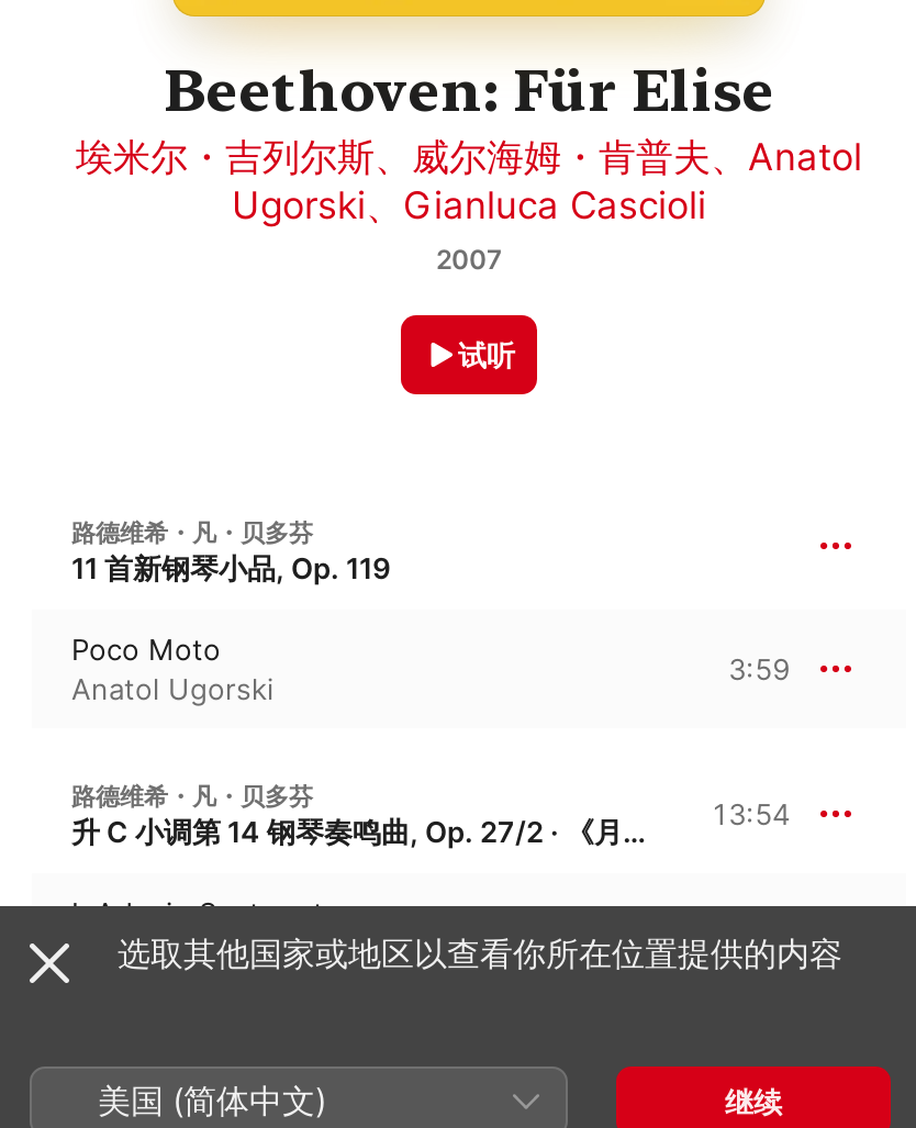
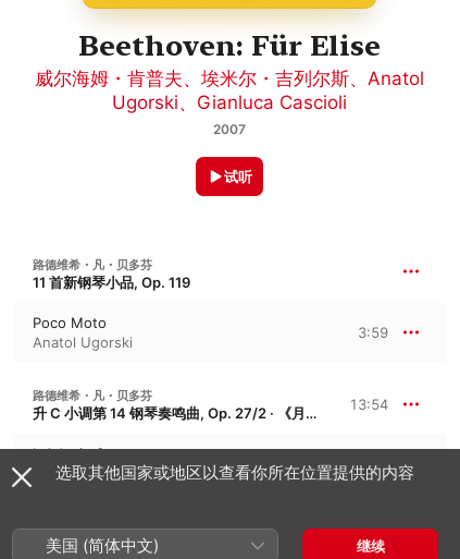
[76,135,862,179] 埃米尔・吉列尔斯、威尔海姆・肯普夫、Anatol -> [35,67,424,89] 威尔海姆・肯普夫、埃米尔・吉列尔斯、Anatol

